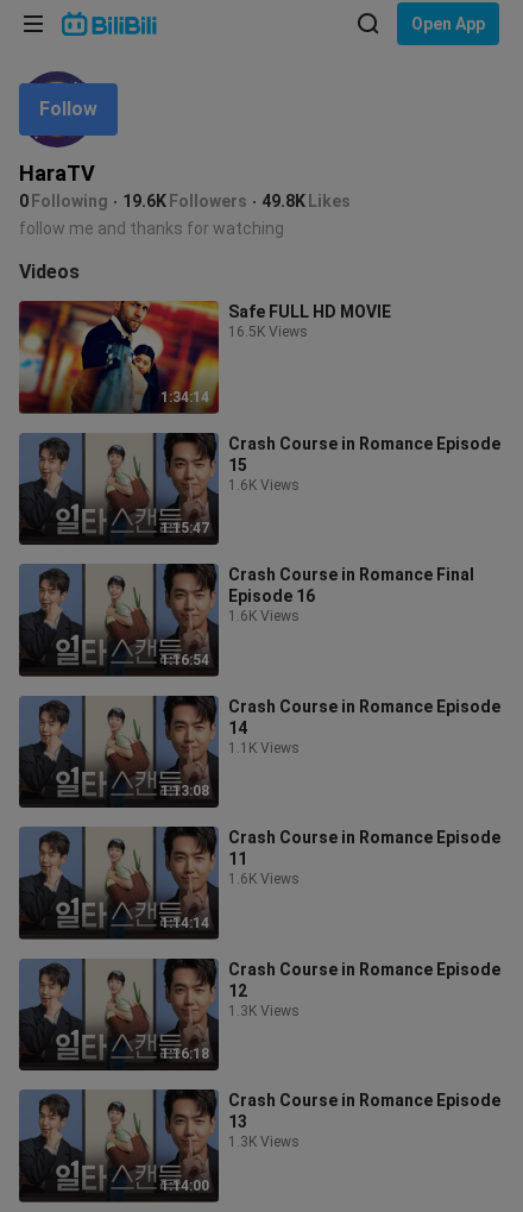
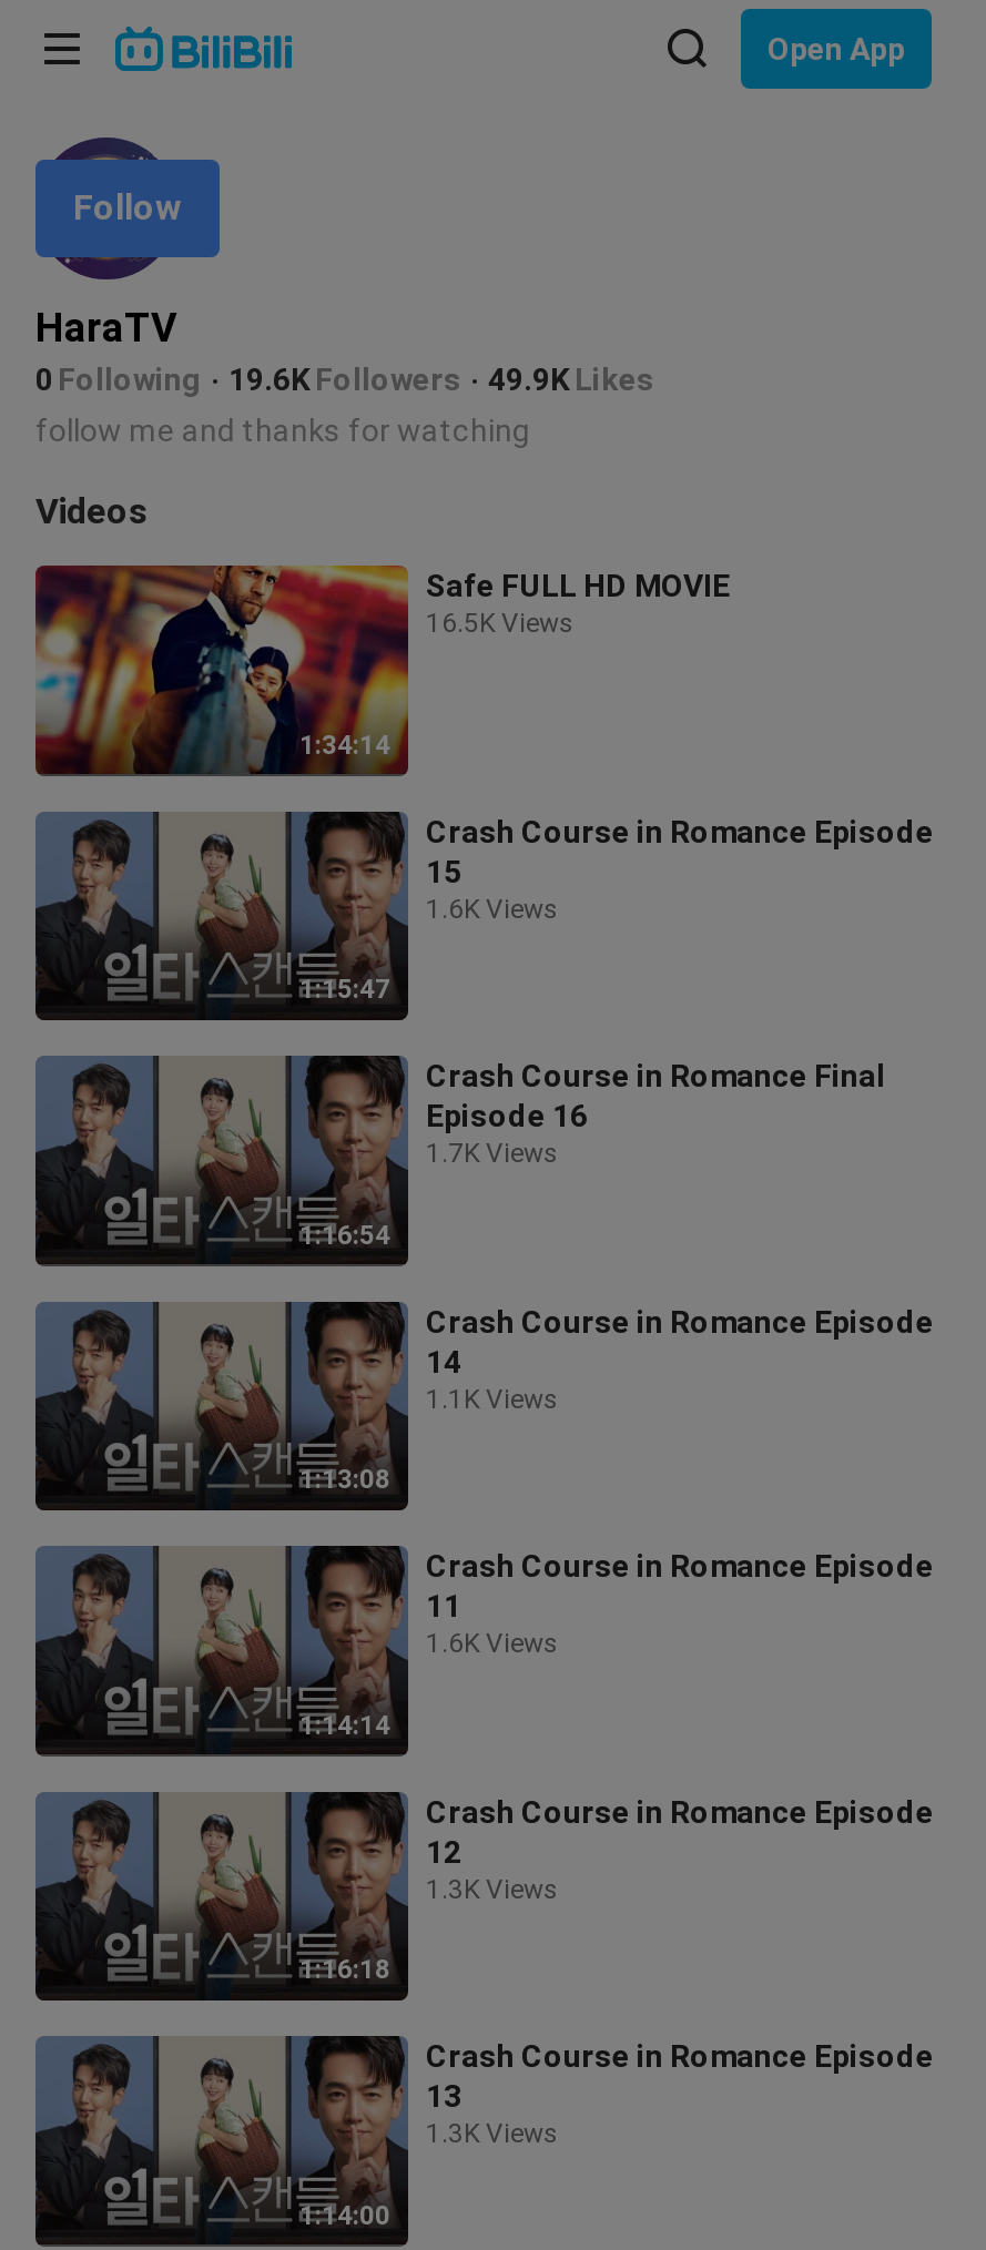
[261,191,351,211] 49.8K Likes -> [488,362,654,397] 49.9K Likes
[228,608,300,624] 1.6K Views -> [426,1138,559,1169] 1.7K Views

